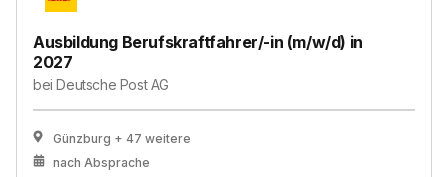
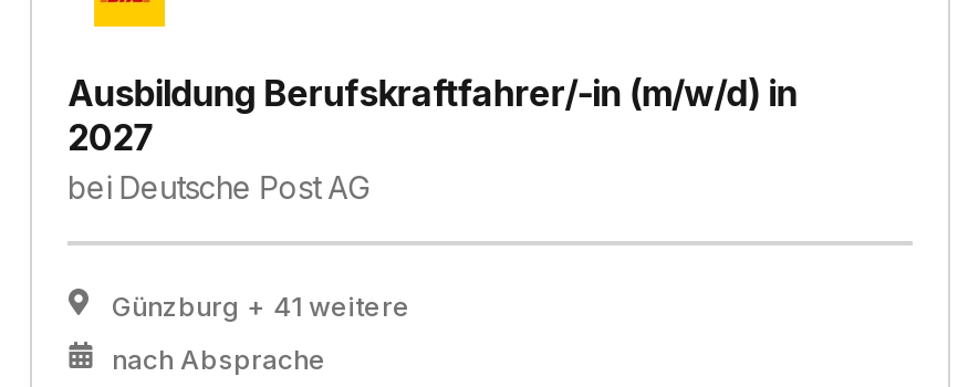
[53,131,191,146] Günzburg + 47 weitere -> [112,290,410,323] Günzburg + 41 weitere

